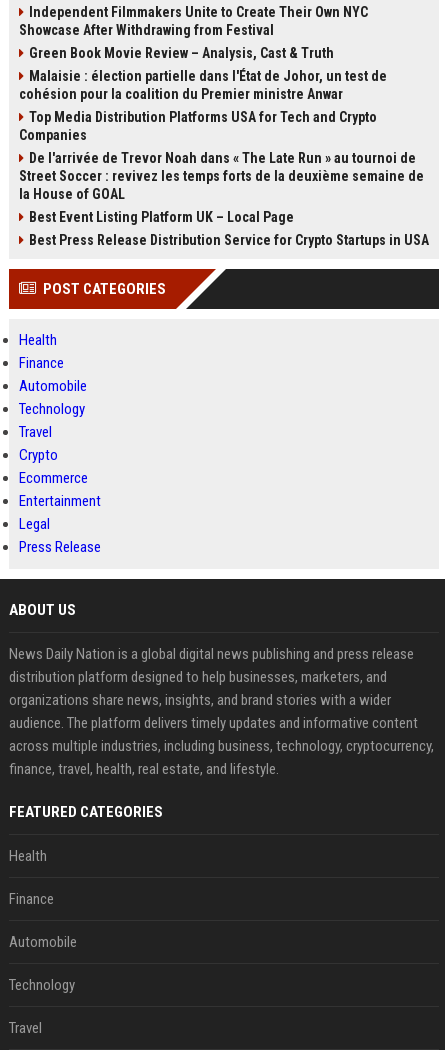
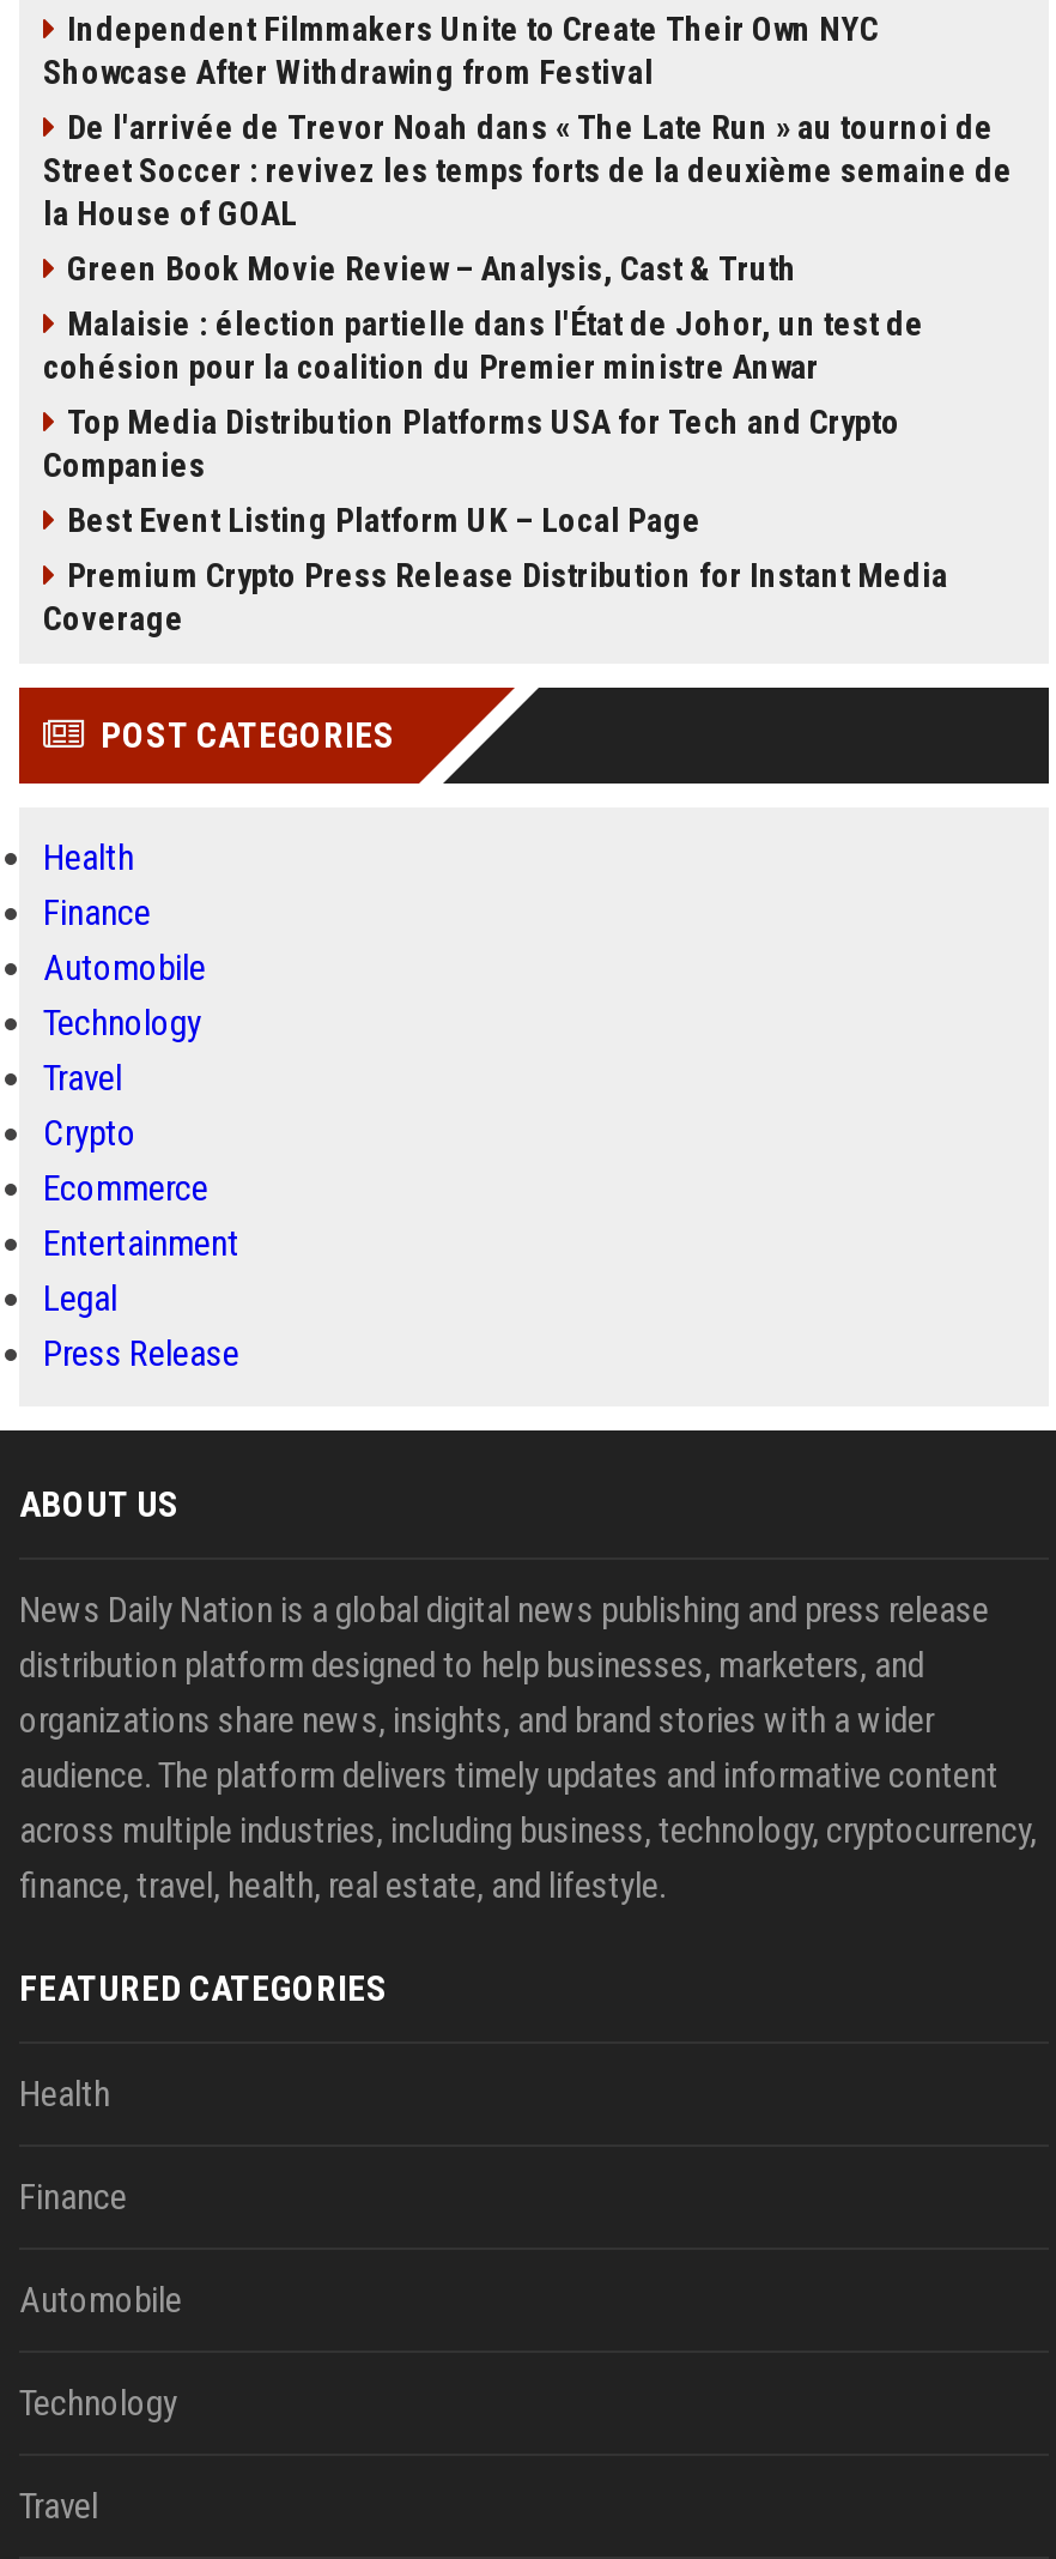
moved [19,45,387,143] -> [43,249,924,484]: Green Book Movie Review – Analysis, Cast & Truth | Malaisie : élection partielle dans l'État de Johor, un test de | cohésion pour la coalition du Premier ministre Anwar | Top Media Distribution Platforms USA for Tech and Crypto | Companies
moved [19,150,424,202] -> [43,108,1013,232]: De l'arrivée de Trevor Noah dans « The Late Run » au tournoi de | Street Soccer : revivez les temps forts de la deuxième semaine de | la House of GOAL
[29,232,429,248] Best Press Release Distribution Service for Crypto Startups in USA -> [43,556,948,637] Premium Crypto Press Release Distribution for Instant Media | Coverage

